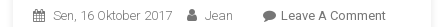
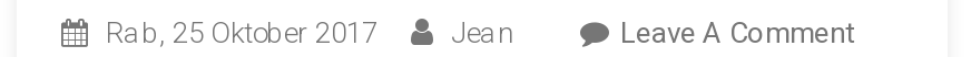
[53,8,172,23] Sen, 16 Oktober 2017 -> [106,15,377,48] Rab, 25 Oktober 2017

